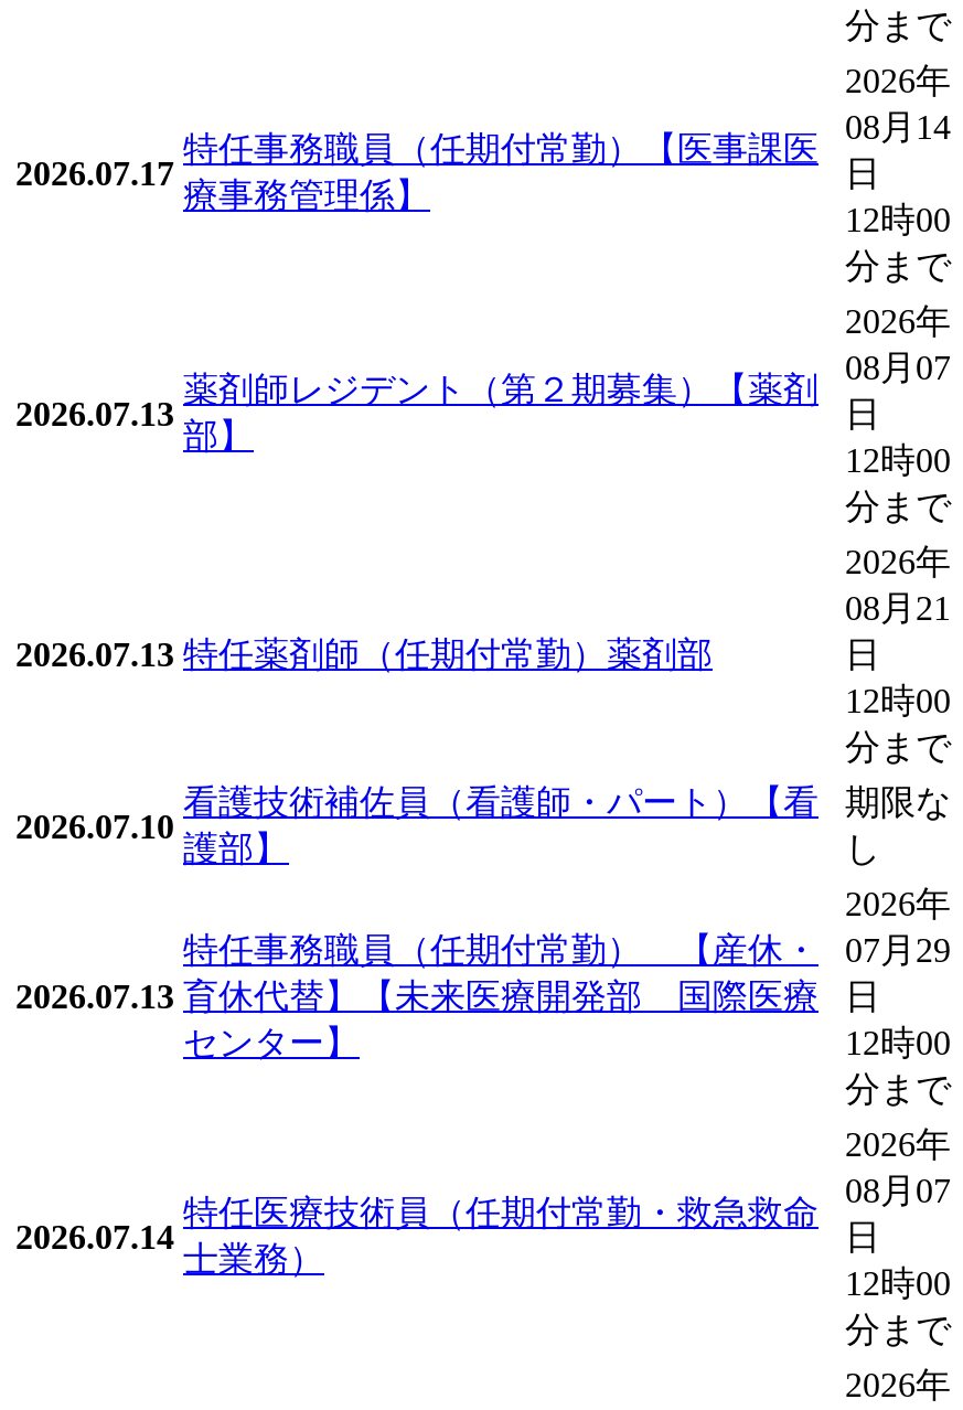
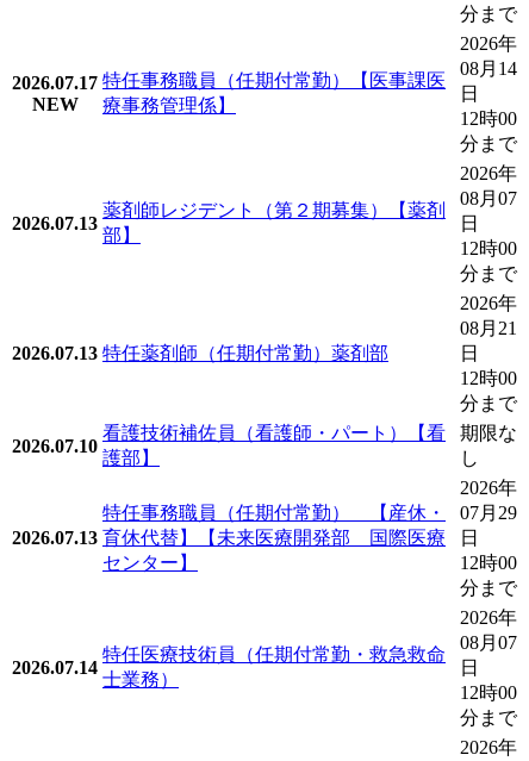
none -> [32,94,78,114] NEW

